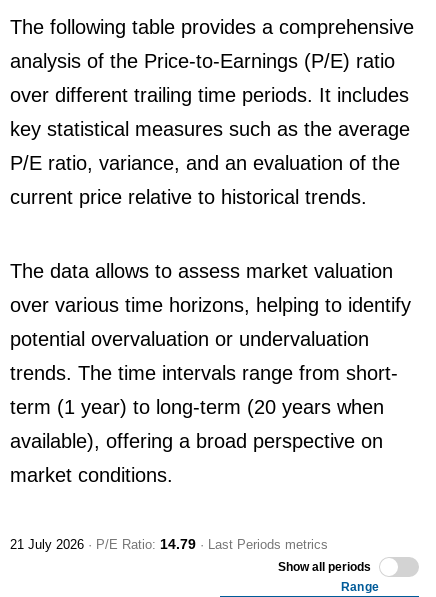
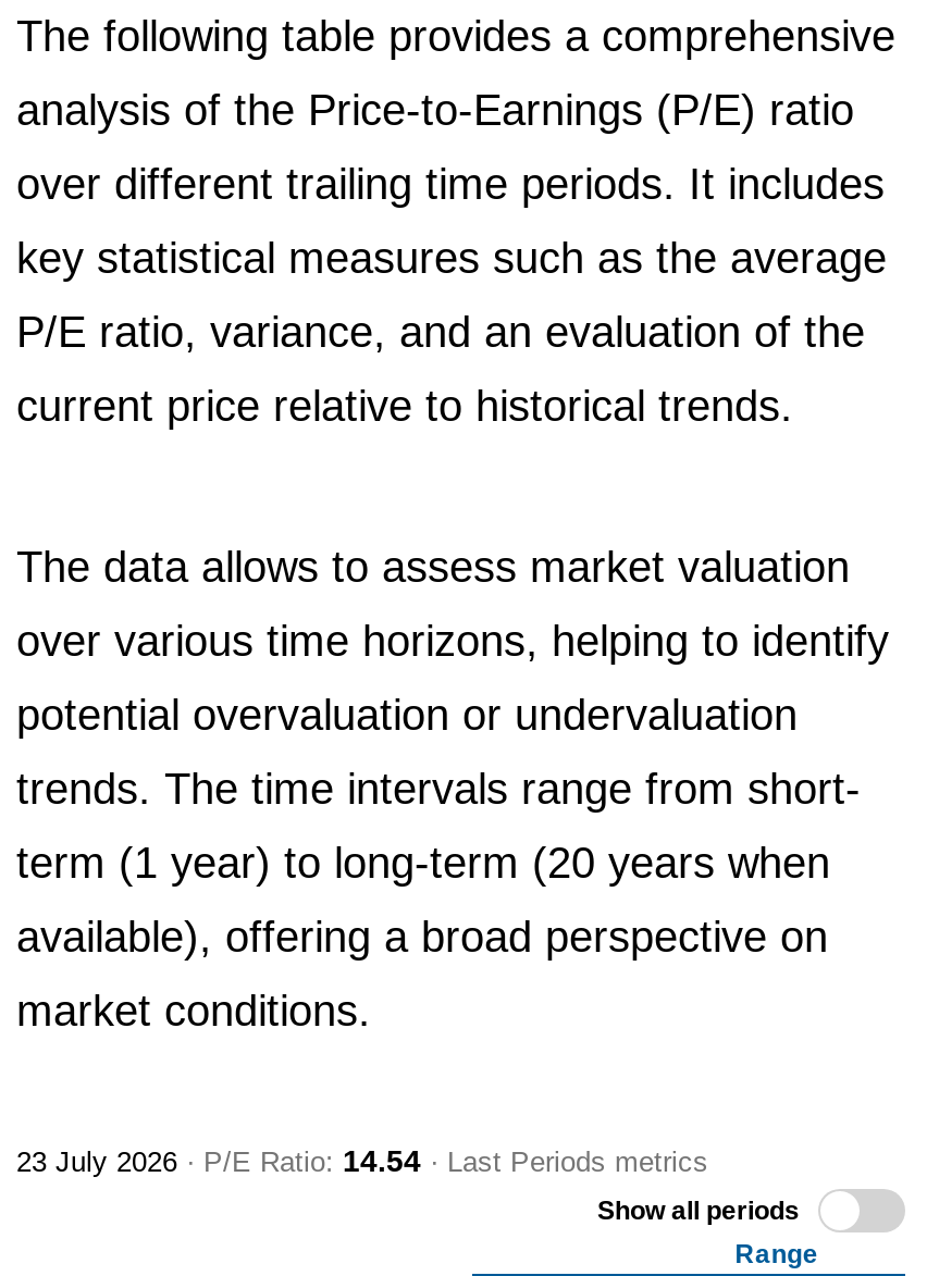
[10,536,328,552] 21 July 2026 · P/E Ratio: 14.79 · Last Periods metrics -> [16,1143,708,1178] 23 July 2026 · P/E Ratio: 14.54 · Last Periods metrics

